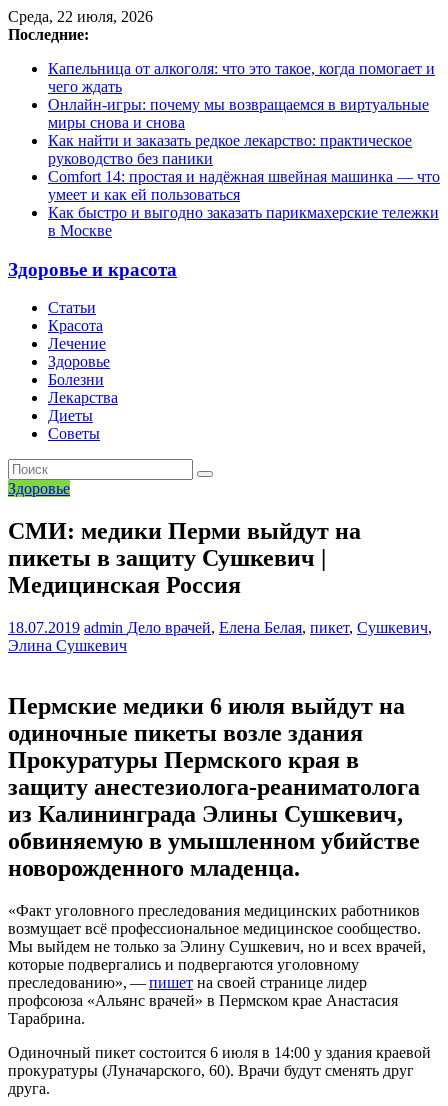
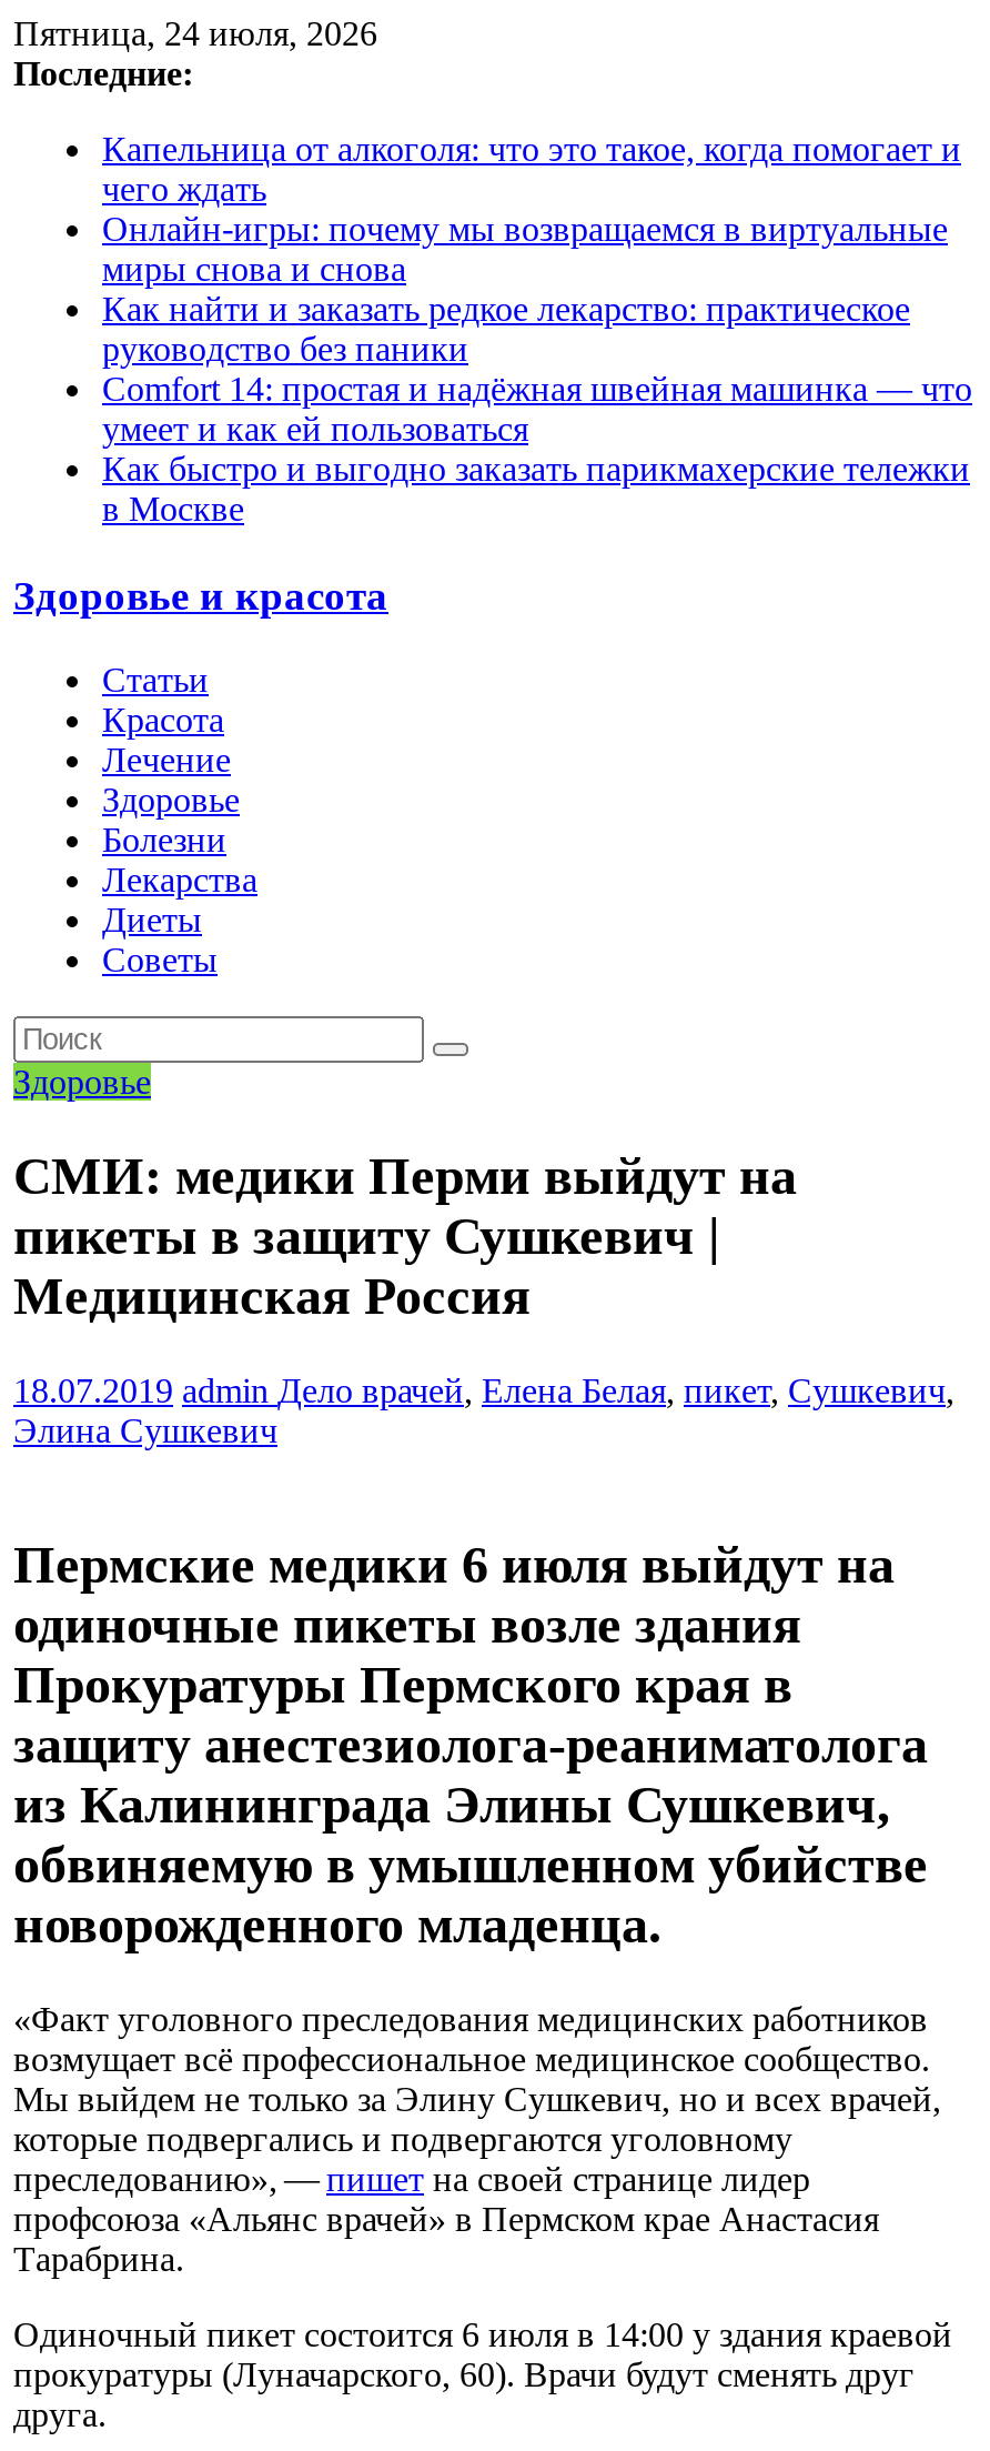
[8,8,153,25] Среда, 22 июля, 2026 -> [13,14,377,52] Пятница, 24 июля, 2026

